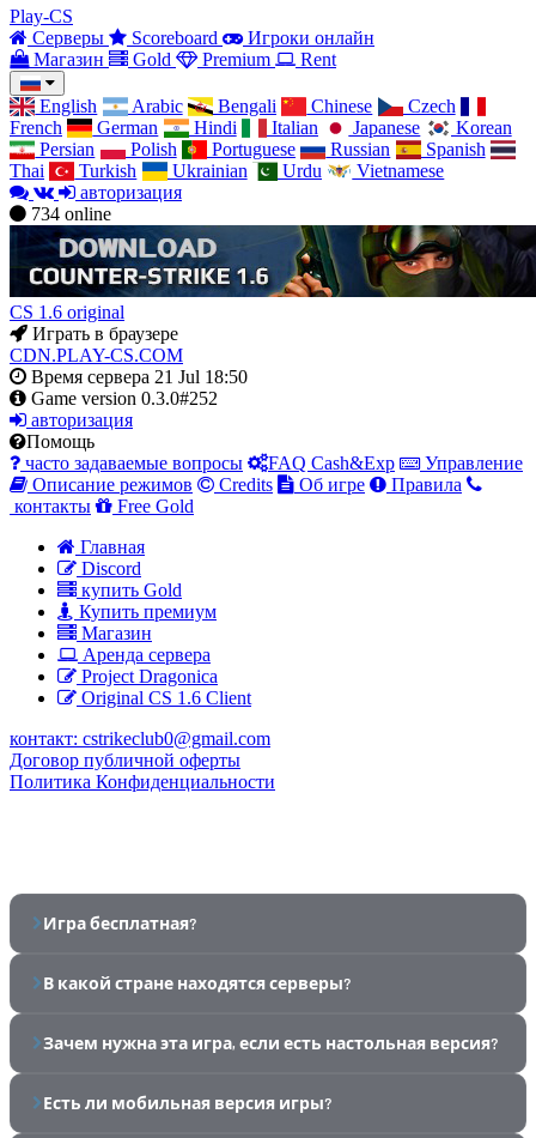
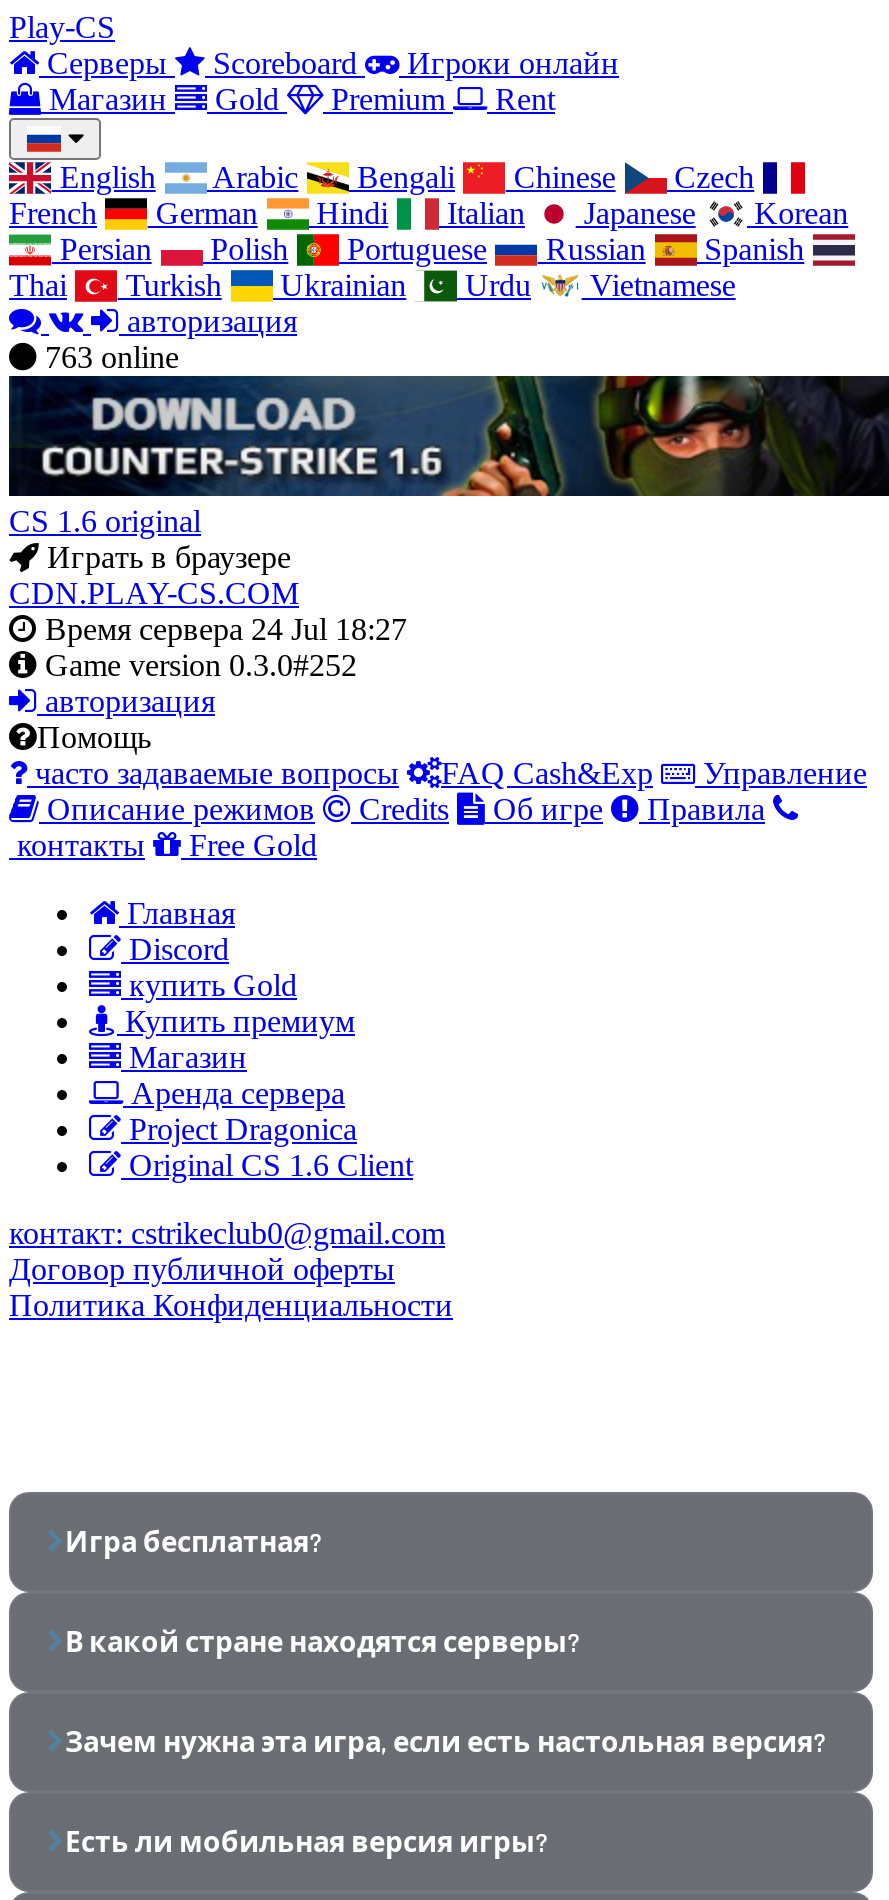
[31,204,111,224] 734 online -> [45,340,179,374] 763 online
[26,367,248,387] Время сервера 21 Jul 18:50 -> [37,612,407,646] Время сервера 24 Jul 18:27

